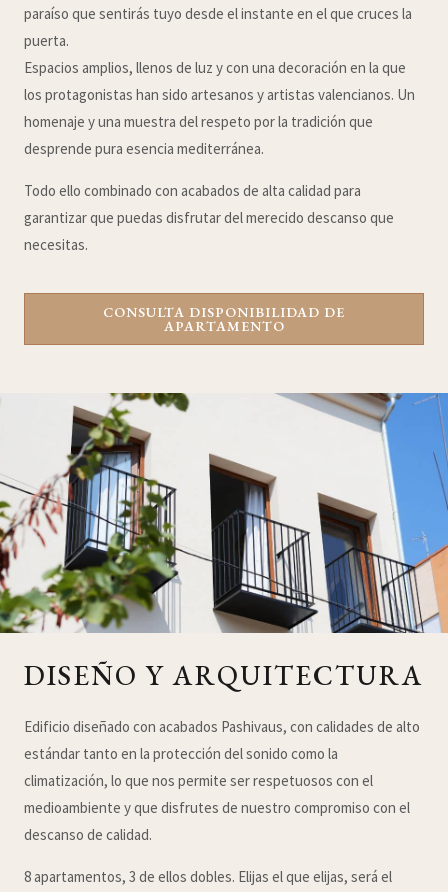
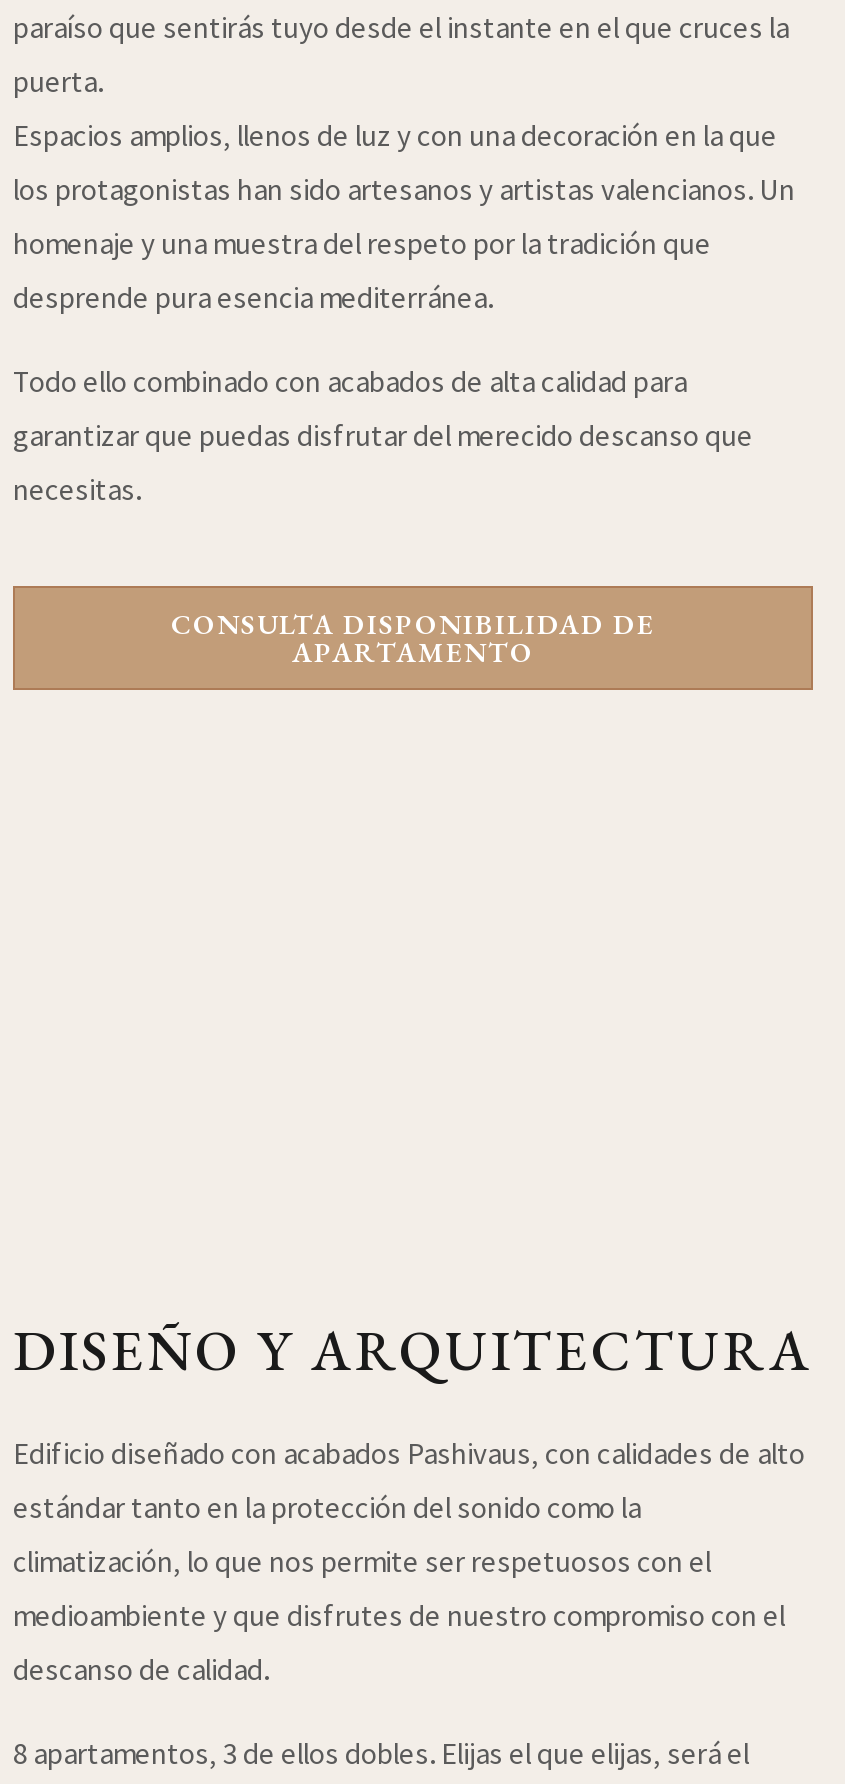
[3,392,445,634] [image] -> none

